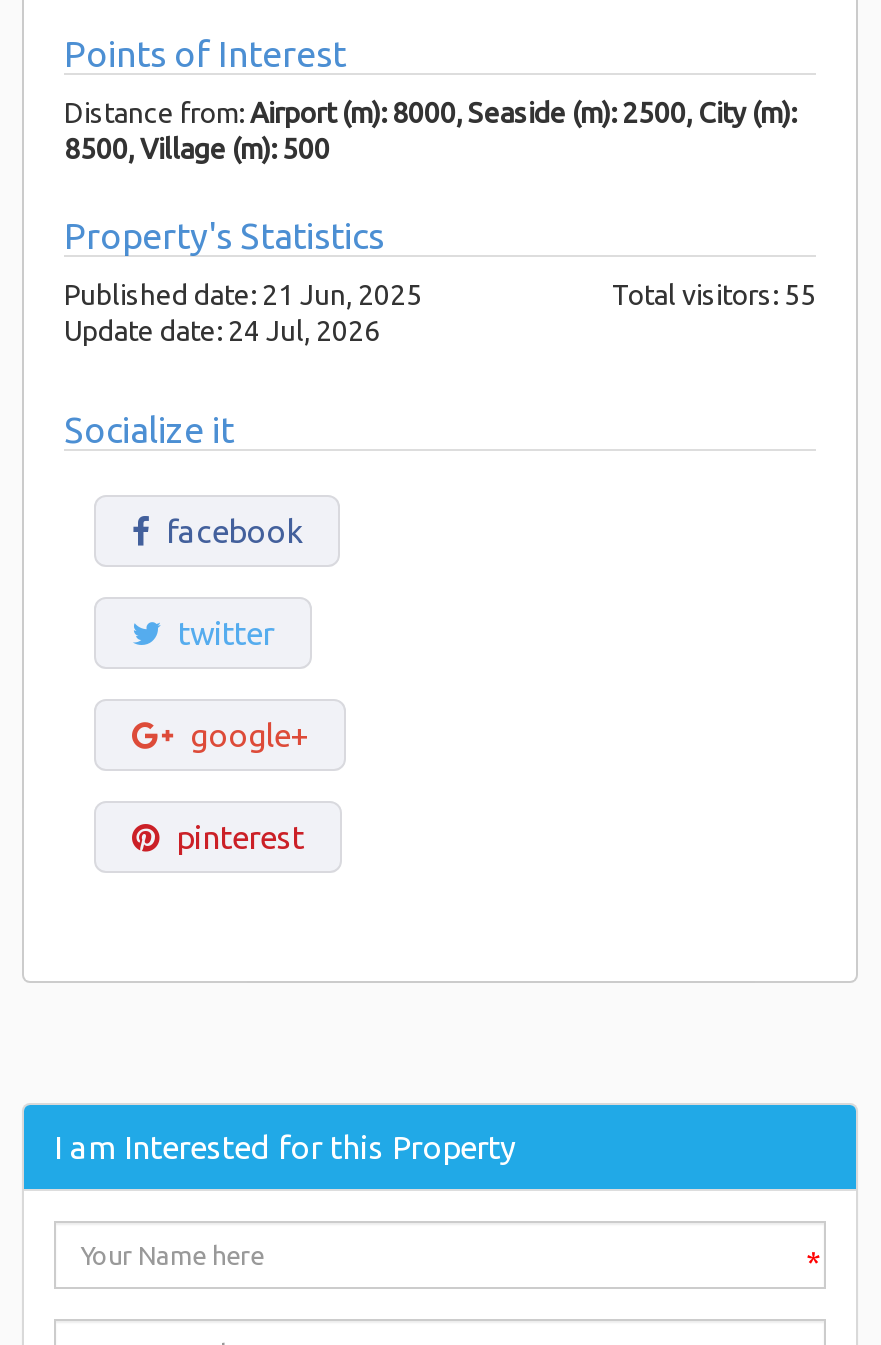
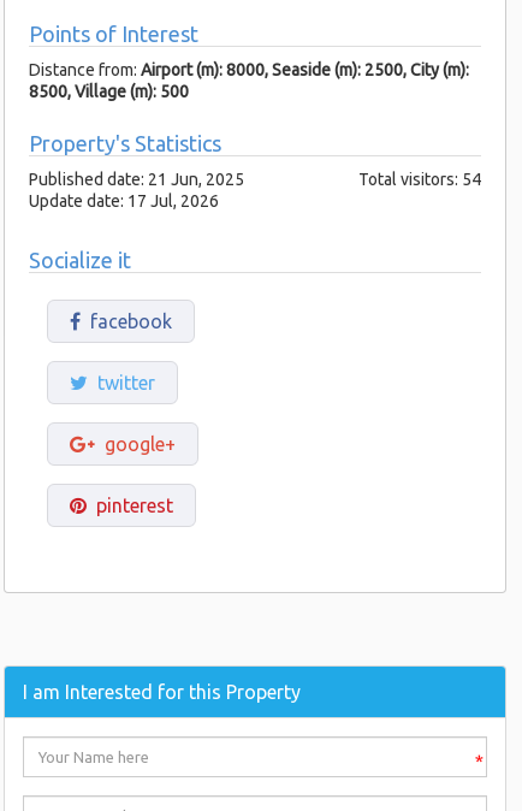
[612,278,816,310] Total visitors: 55 -> [358,169,481,189] Total visitors: 54
[64,314,380,346] Update date: 24 Jul, 2026 -> [29,191,219,210] Update date: 17 Jul, 2026

